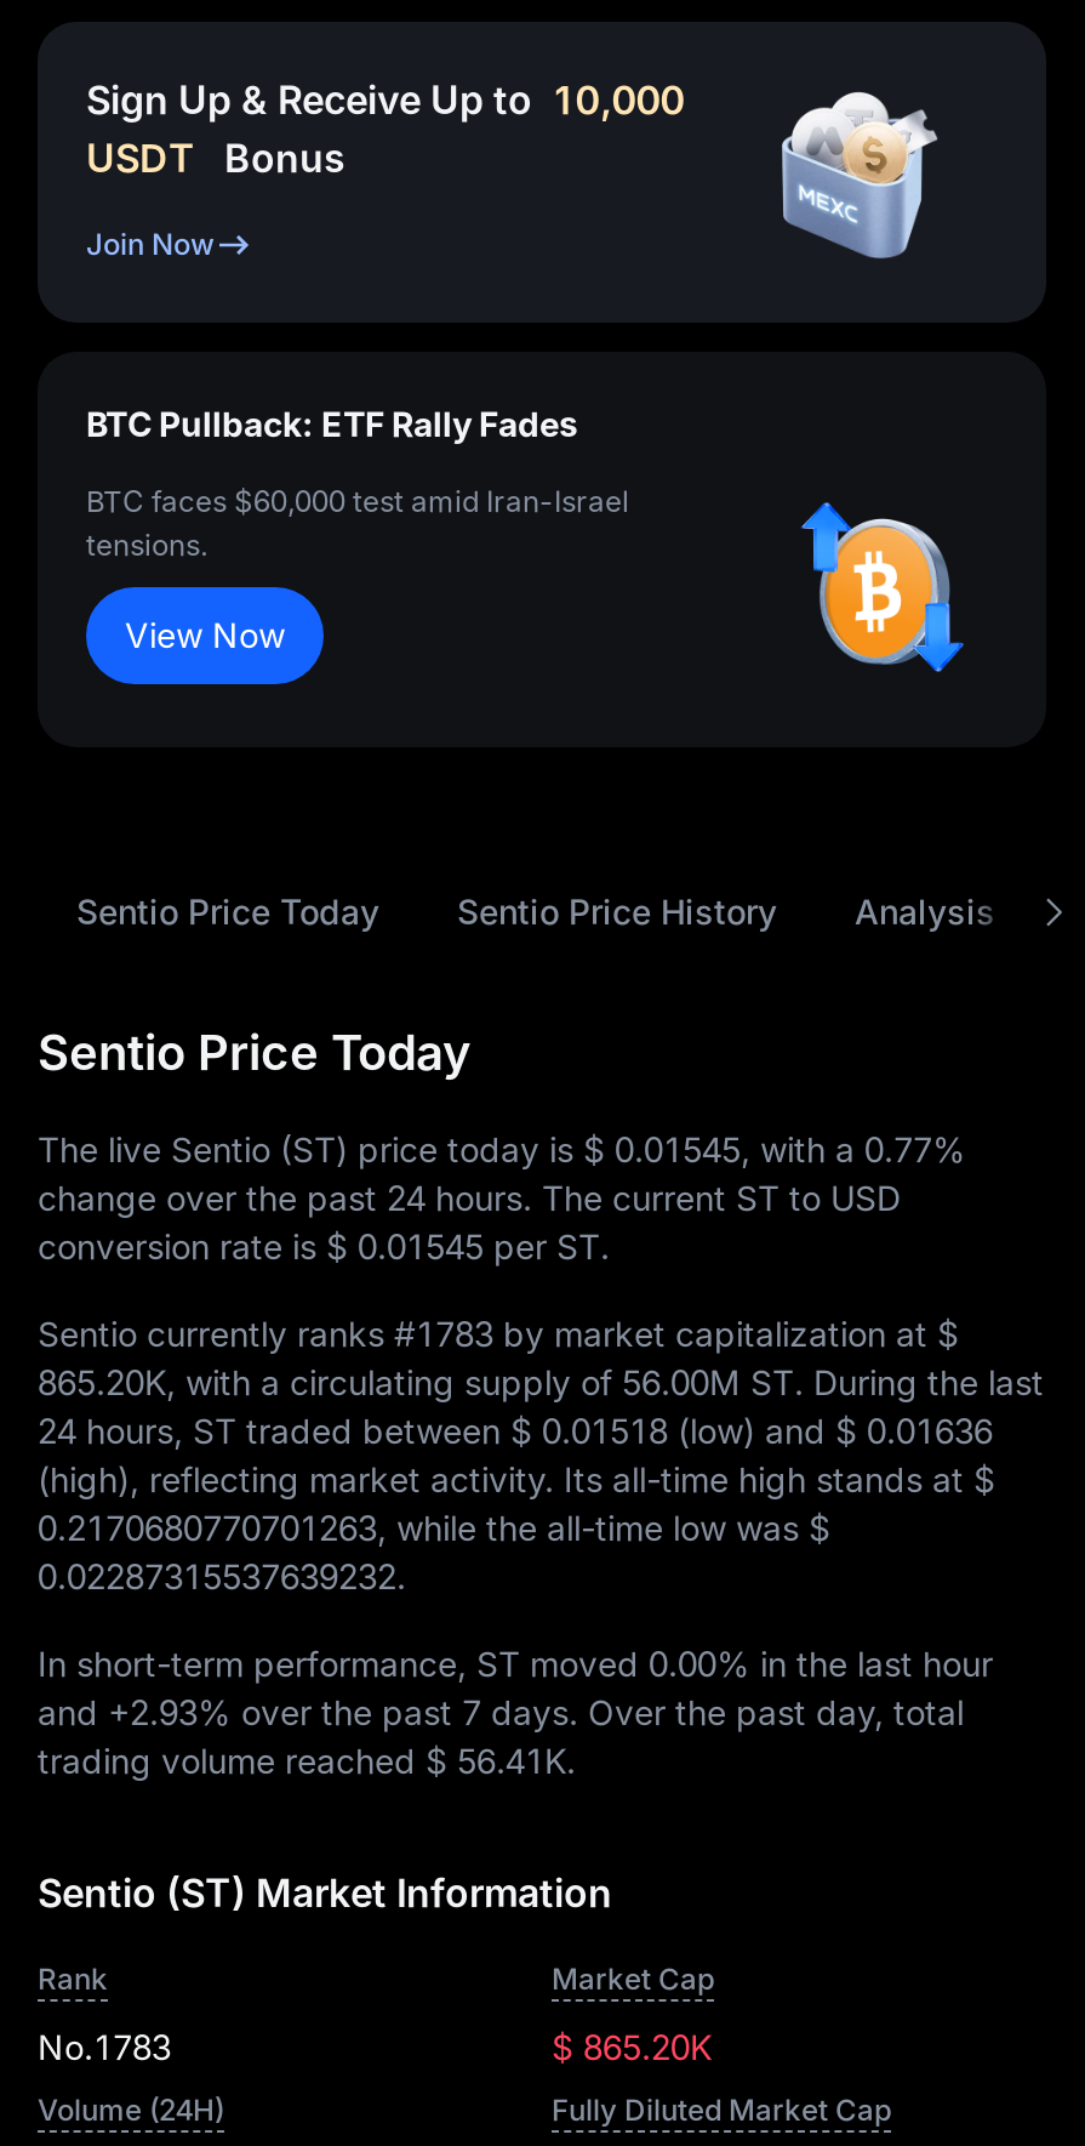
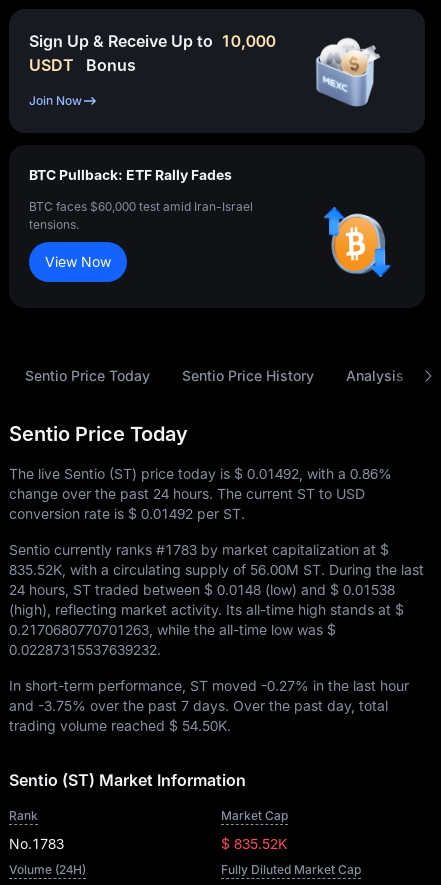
[38,1128,966,1169] The live Sentio (ST) price today is $ 0.01545, with a 0.77% -> [9,465,392,482] The live Sentio (ST) price today is $ 0.01492, with a 0.86%
[38,1225,610,1266] conversion rate is $ 0.01545 per ST. -> [9,505,245,522] conversion rate is $ 0.01492 per ST.
[38,1361,1044,1402] 865.20K, with a circulating supply of 56.00M ST. During the last -> [9,561,424,578] 835.52K, with a circulating supply of 56.00M ST. During the last
[38,1409,993,1451] 24 hours, ST traded between $ 0.01518 (low) and $ 0.01636 -> [9,581,395,598] 24 hours, ST traded between $ 0.0148 (low) and $ 0.01538
[38,1642,993,1684] In short-term performance, ST moved 0.00% in the last hour -> [9,677,409,694] In short-term performance, ST moved -0.27% in the last hour
[38,1691,964,1732] and +2.93% over the past 7 days. Over the past day, total -> [9,697,388,714] and -3.75% over the past 7 days. Over the past day, total
[38,1739,576,1781] trading volume reached $ 56.41K. -> [9,717,231,734] trading volume reached $ 54.50K.
[552,2026,712,2067] $ 865.20K -> [221,835,287,852] $ 835.52K

